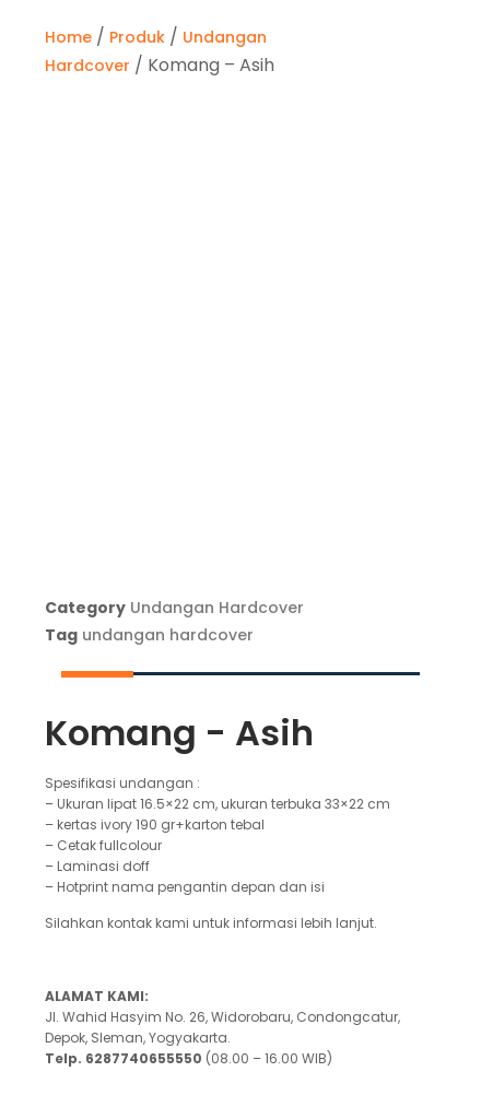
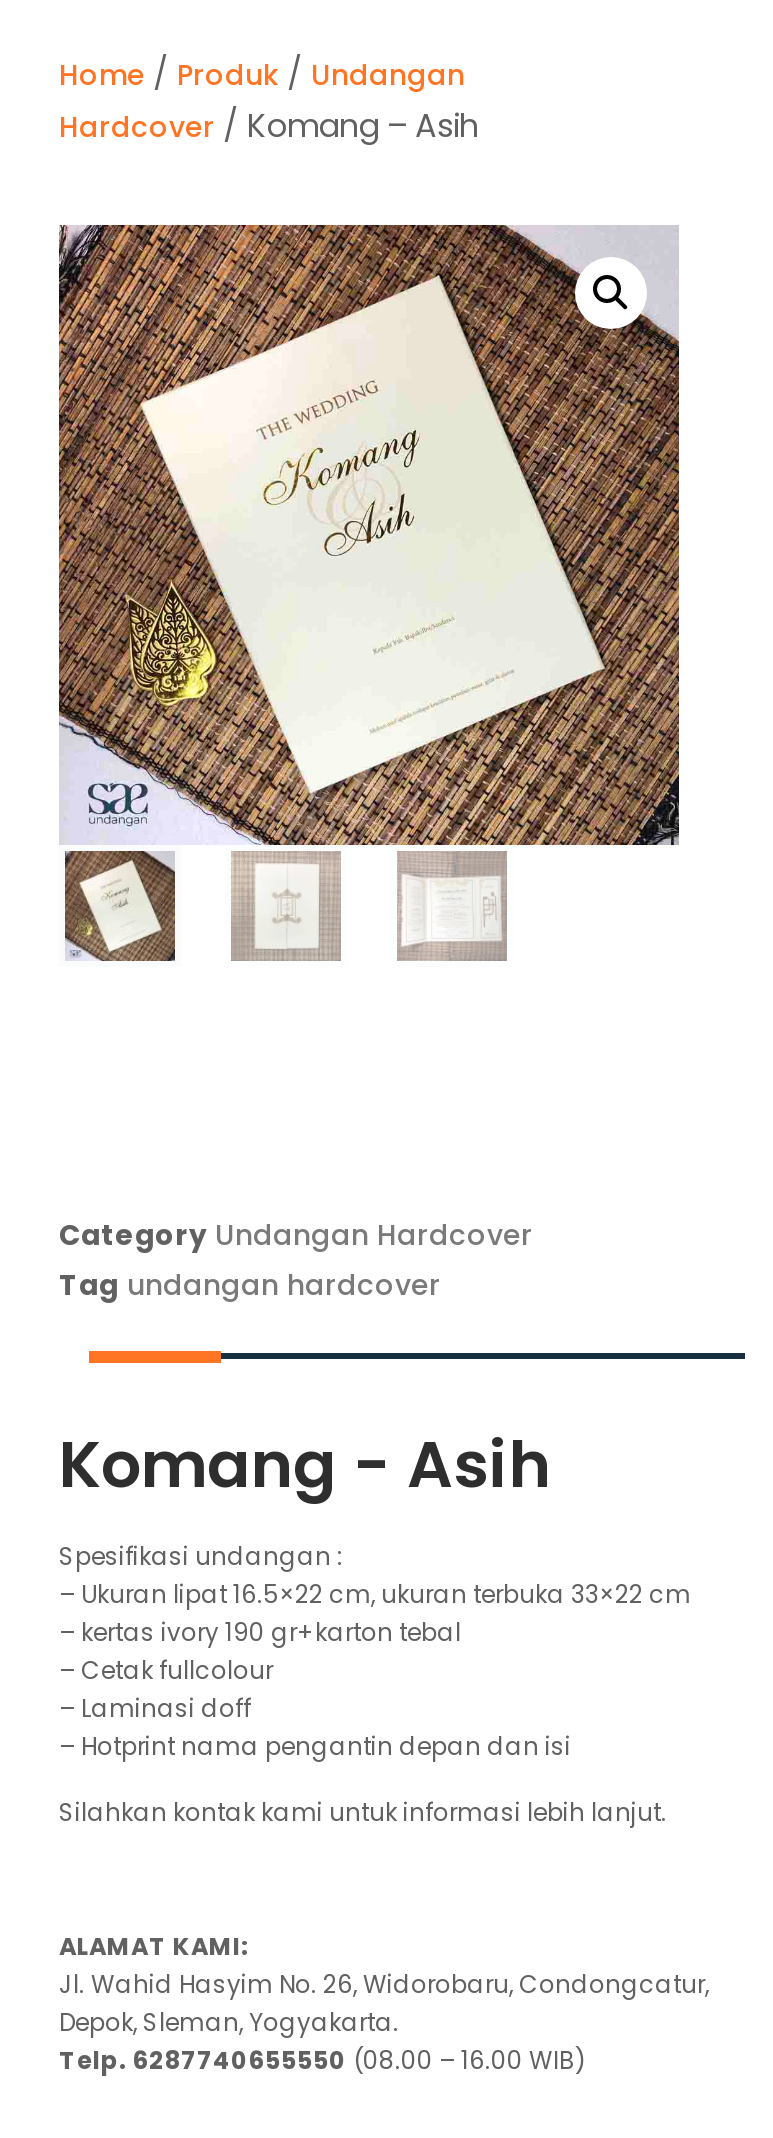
none -> [57,223,681,963] [image]

